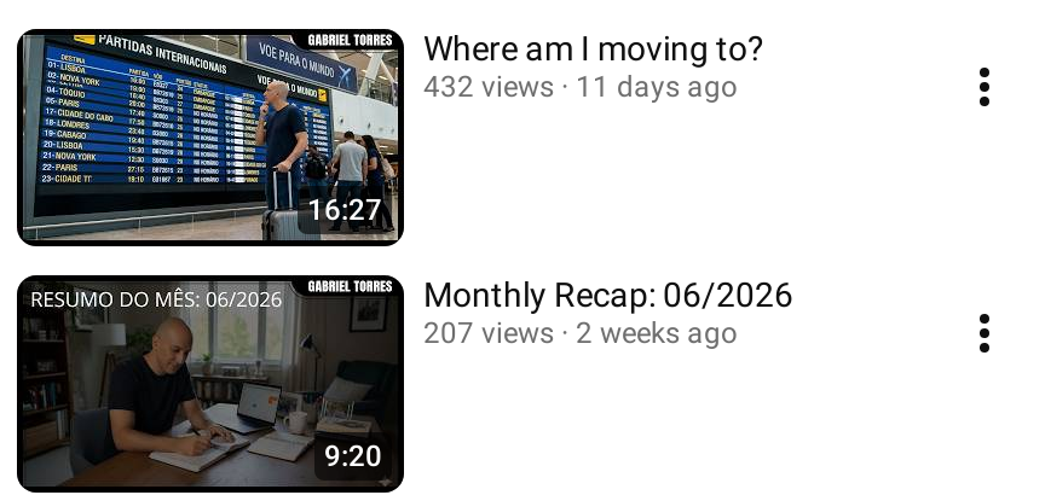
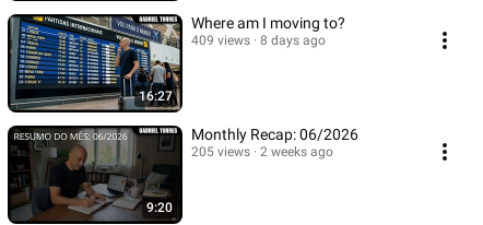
[423,70,554,104] 432 views -> [191,33,250,48] 409 views
[576,70,738,104] 11 days ago -> [260,33,326,48] 8 days ago
[423,316,738,350] 207 views 2 weeks ago -> [191,144,333,159] 205 views 2 weeks ago

